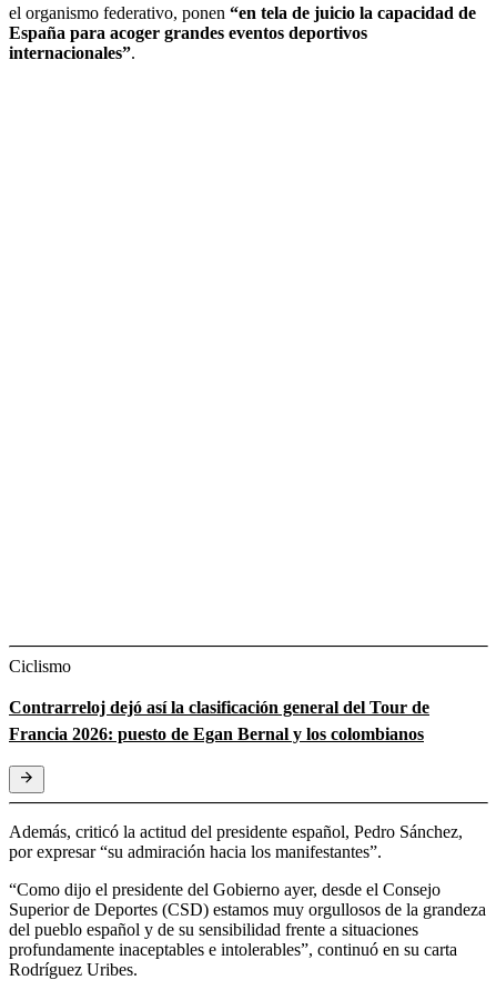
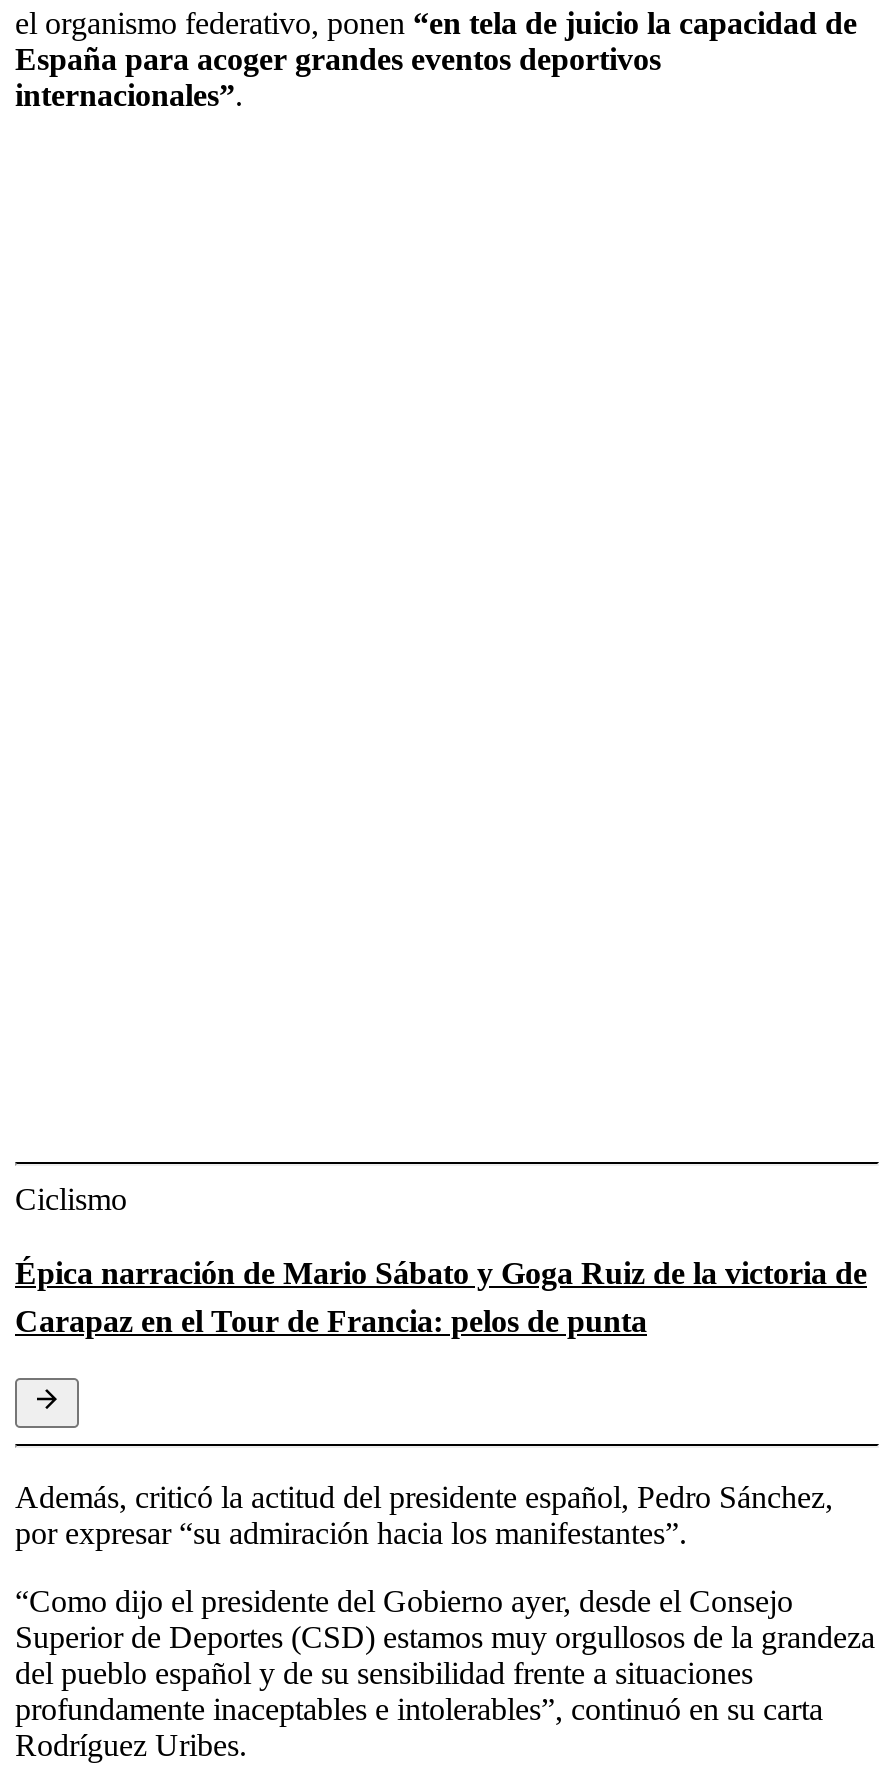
[9,697,429,743] Contrarreloj dejó así la clasificación general del Tour de | Francia 2026: puesto de Egan Bernal y los colombianos -> [15,1255,867,1337] Épica narración de Mario Sábato y Goga Ruiz de la victoria de | Carapaz en el Tour de Francia: pelos de punta

